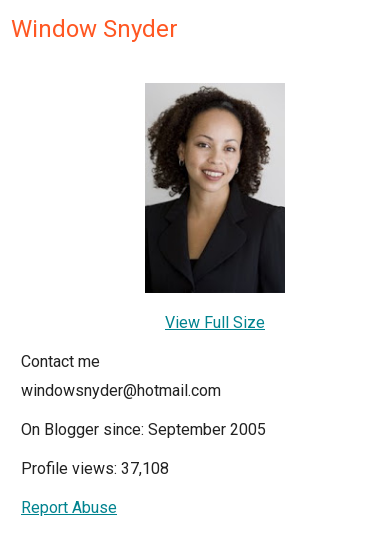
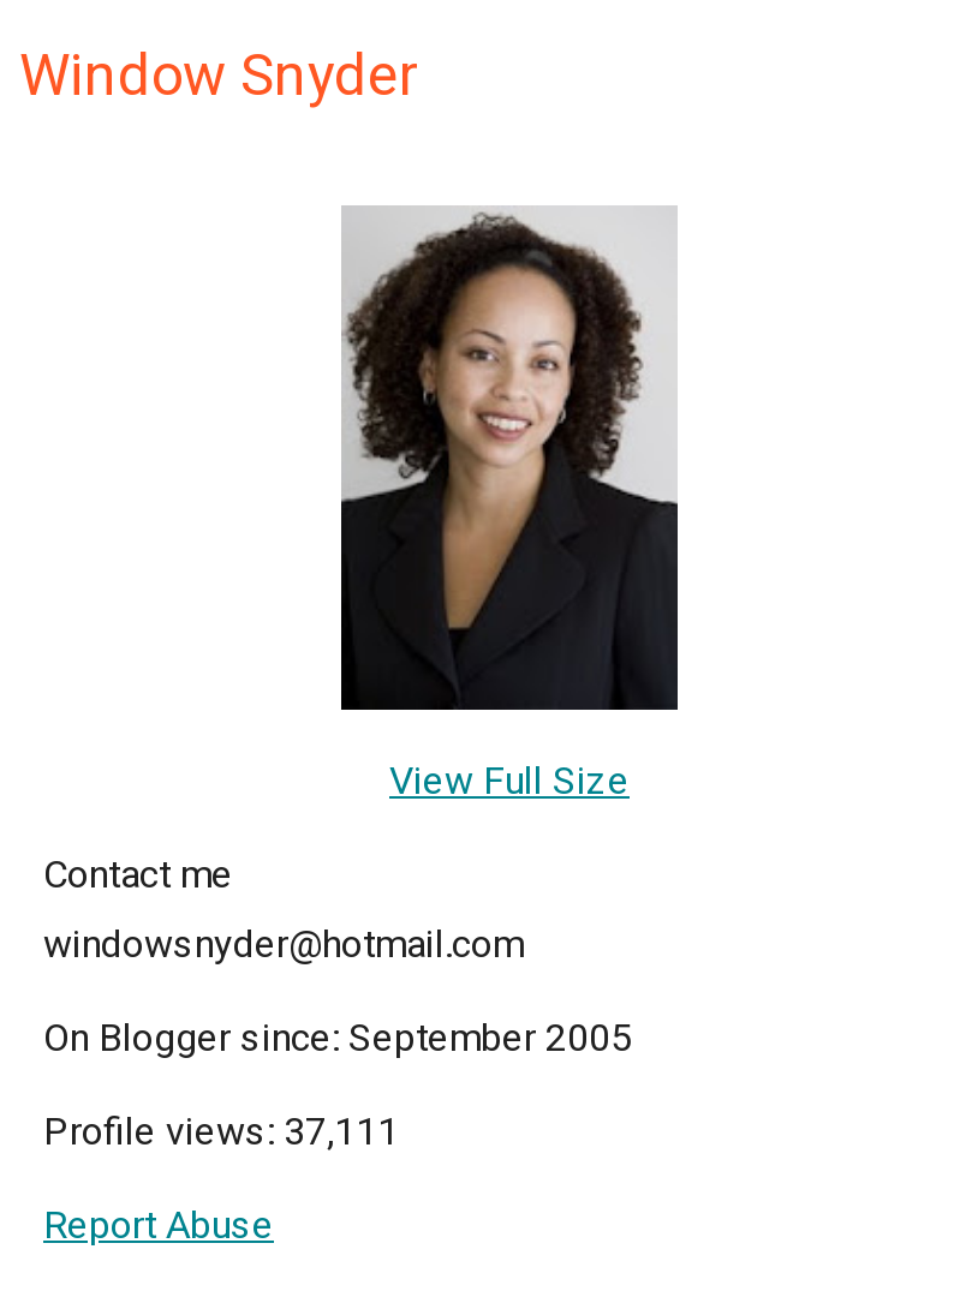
[21,458,169,477] Profile views: 37,108 -> [43,1107,399,1153] Profile views: 37,111

